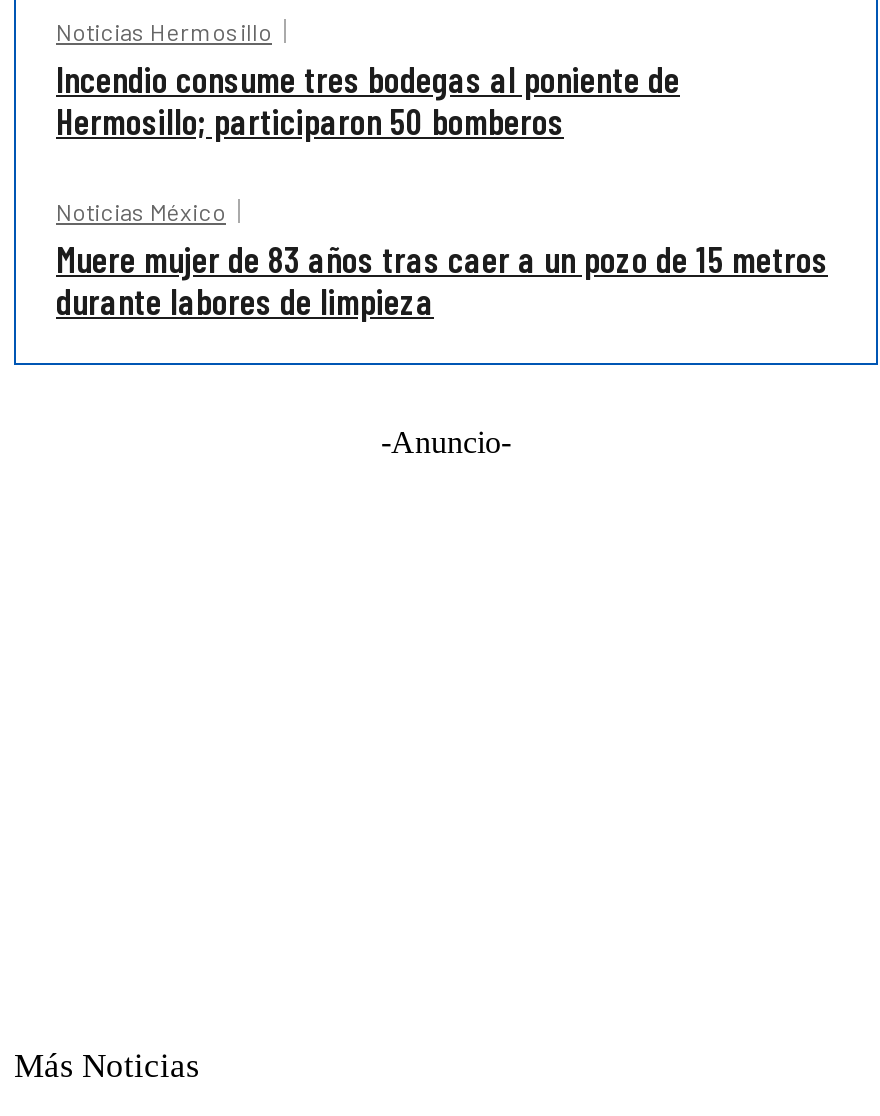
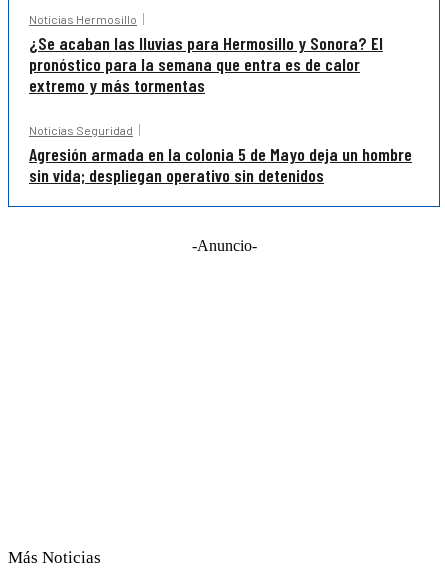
[56,58,680,144] Incendio consume tres bodegas al poniente de | Hermosillo; participaron 50 bomberos -> [29,32,383,96] ¿Se acaban las lluvias para Hermosillo y Sonora? El | pronóstico para la semana que entra es de calor | extremo y más tormentas
[56,198,828,324] Noticias México | Muere mujer de 83 años tras caer a un pozo de 15 metros | durante labores de limpieza -> [29,123,412,186] Noticias Seguridad | Agresión armada en la colonia 5 de Mayo deja un hombre | sin vida; despliegan operativo sin detenidos

